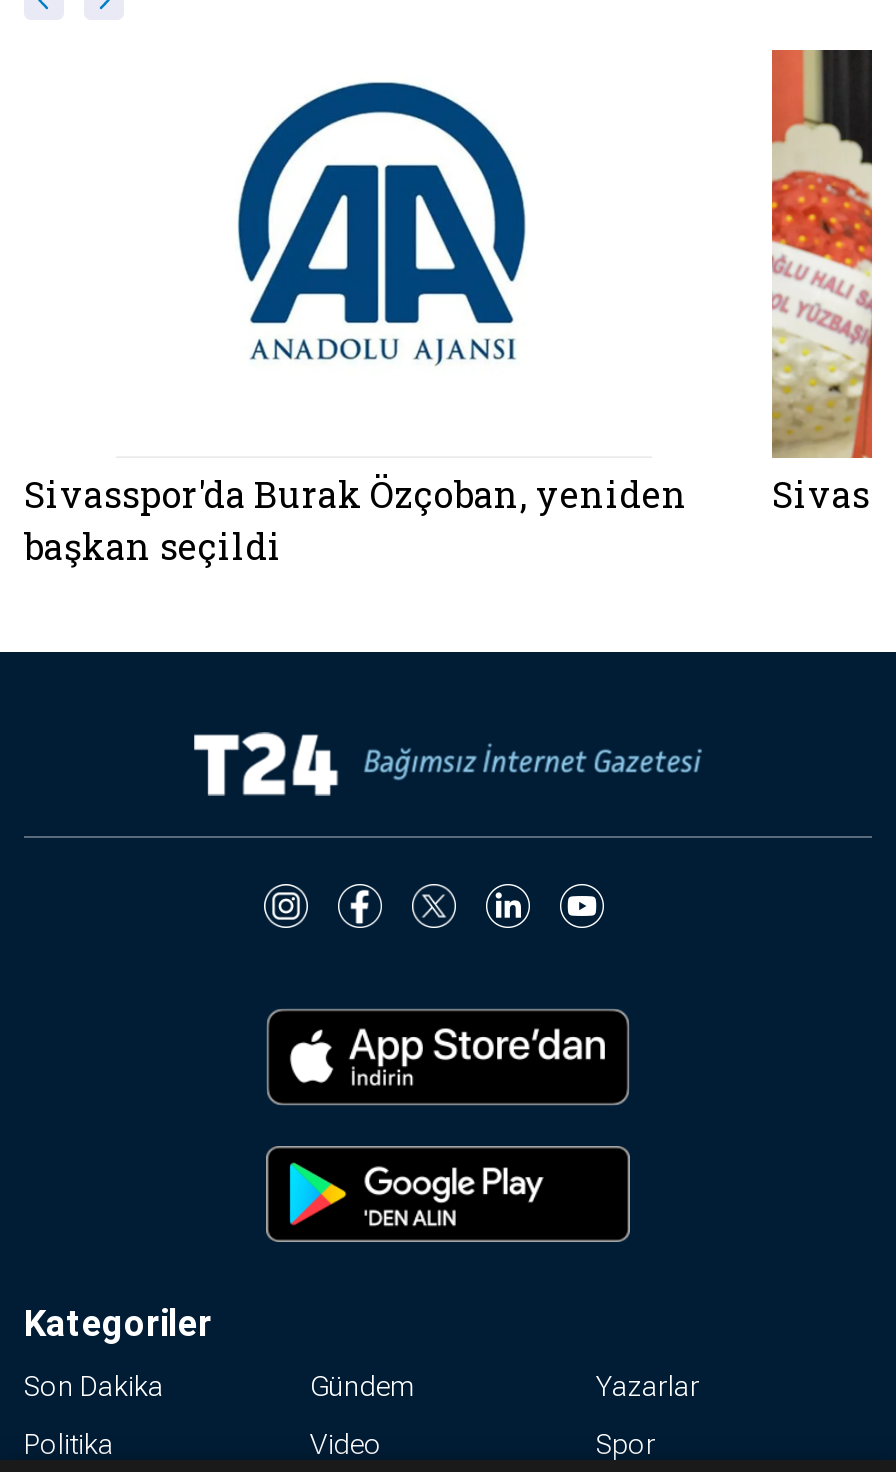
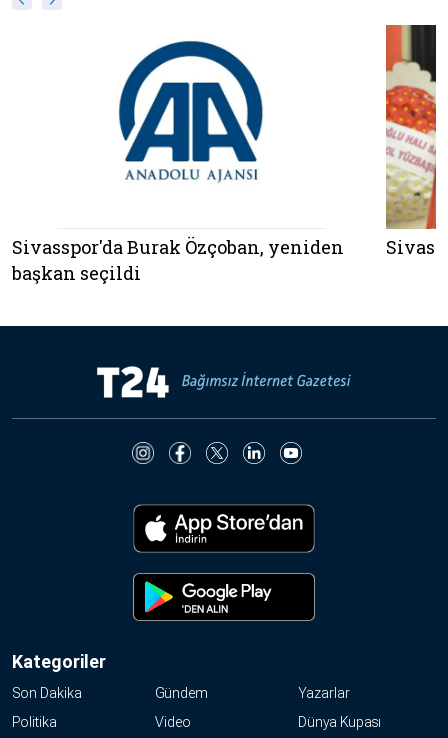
[596,1428,656,1460] Spor -> [298,714,381,730] Dünya Kupası

